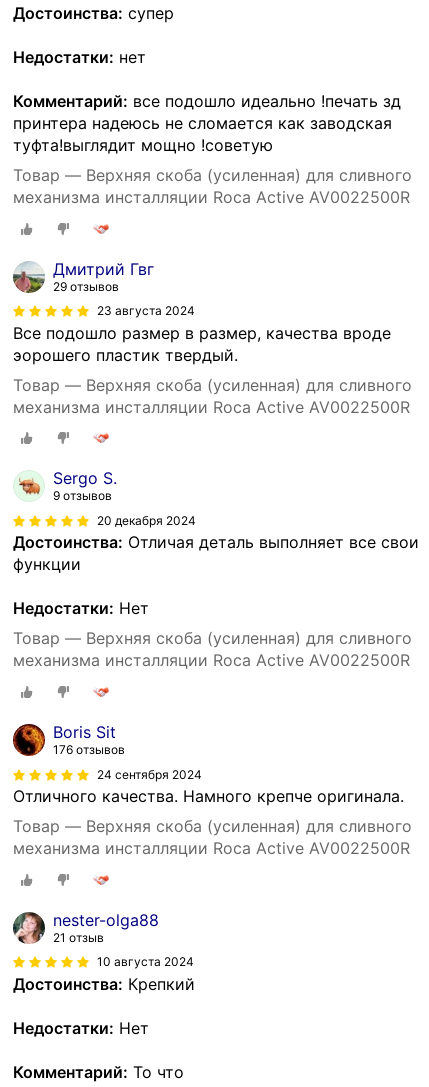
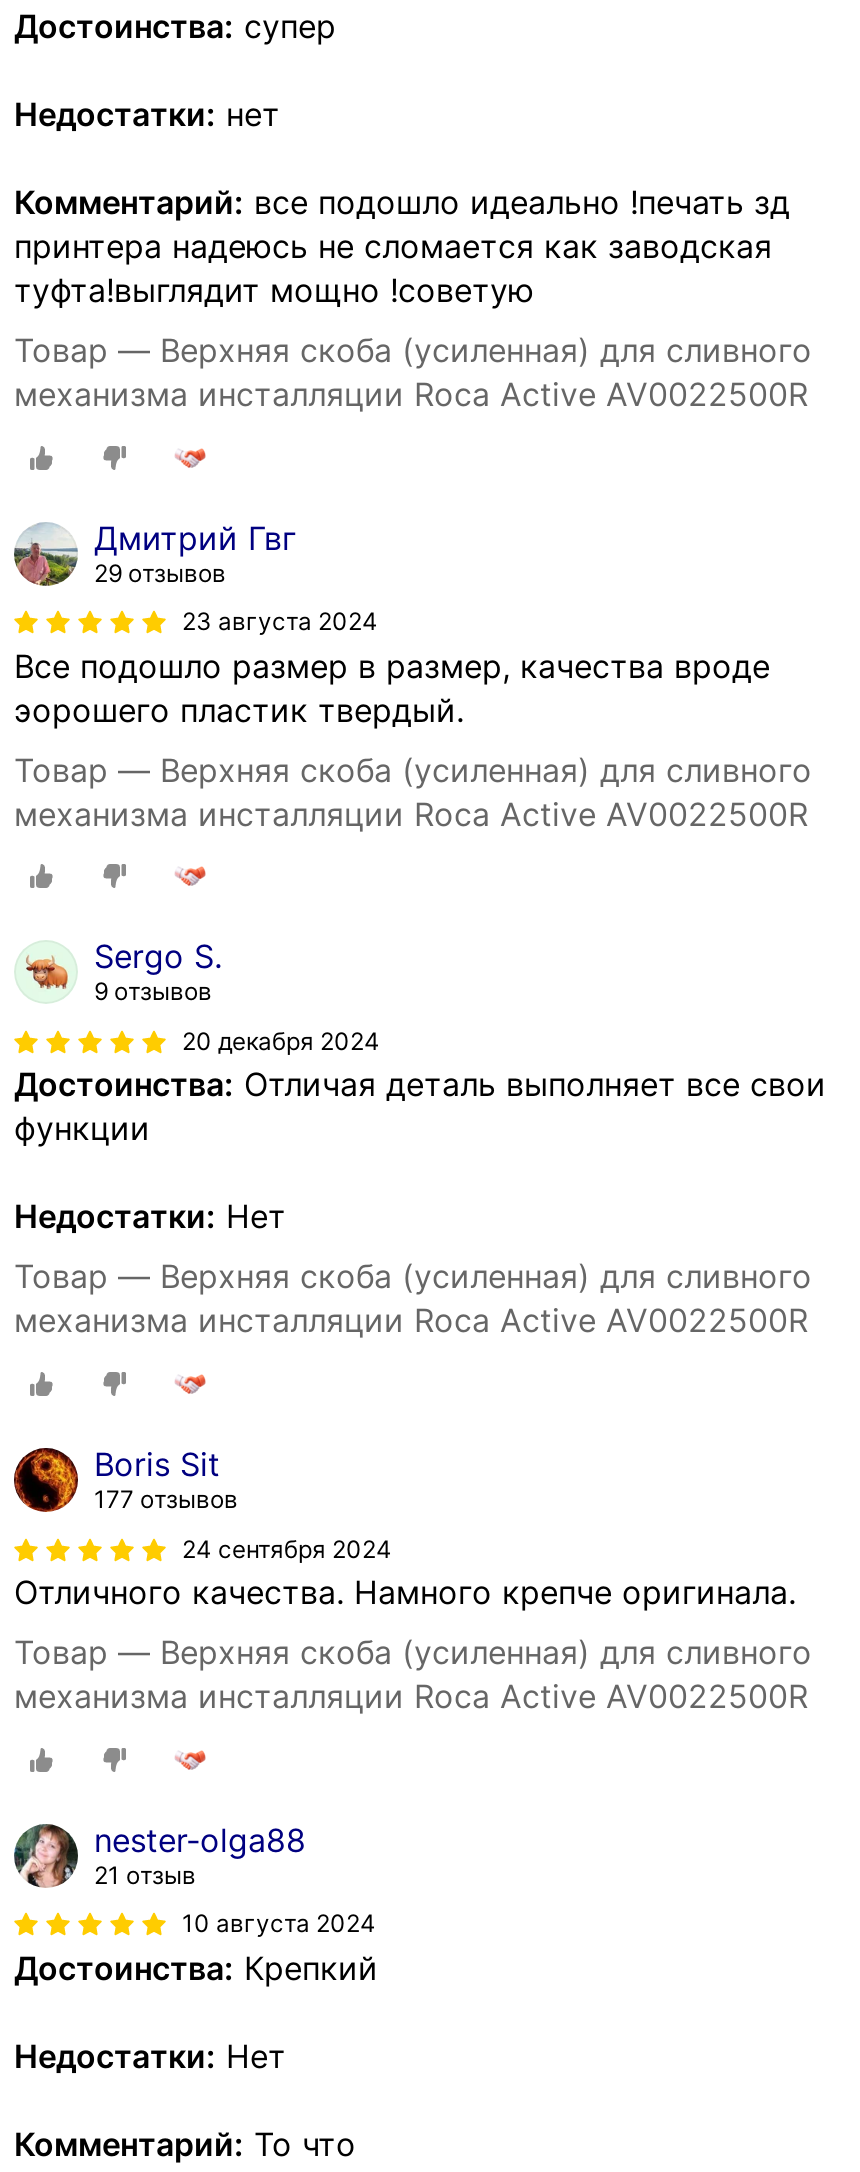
[53,742,125,757] 176 отзывов -> [94,1484,238,1514] 177 отзывов

